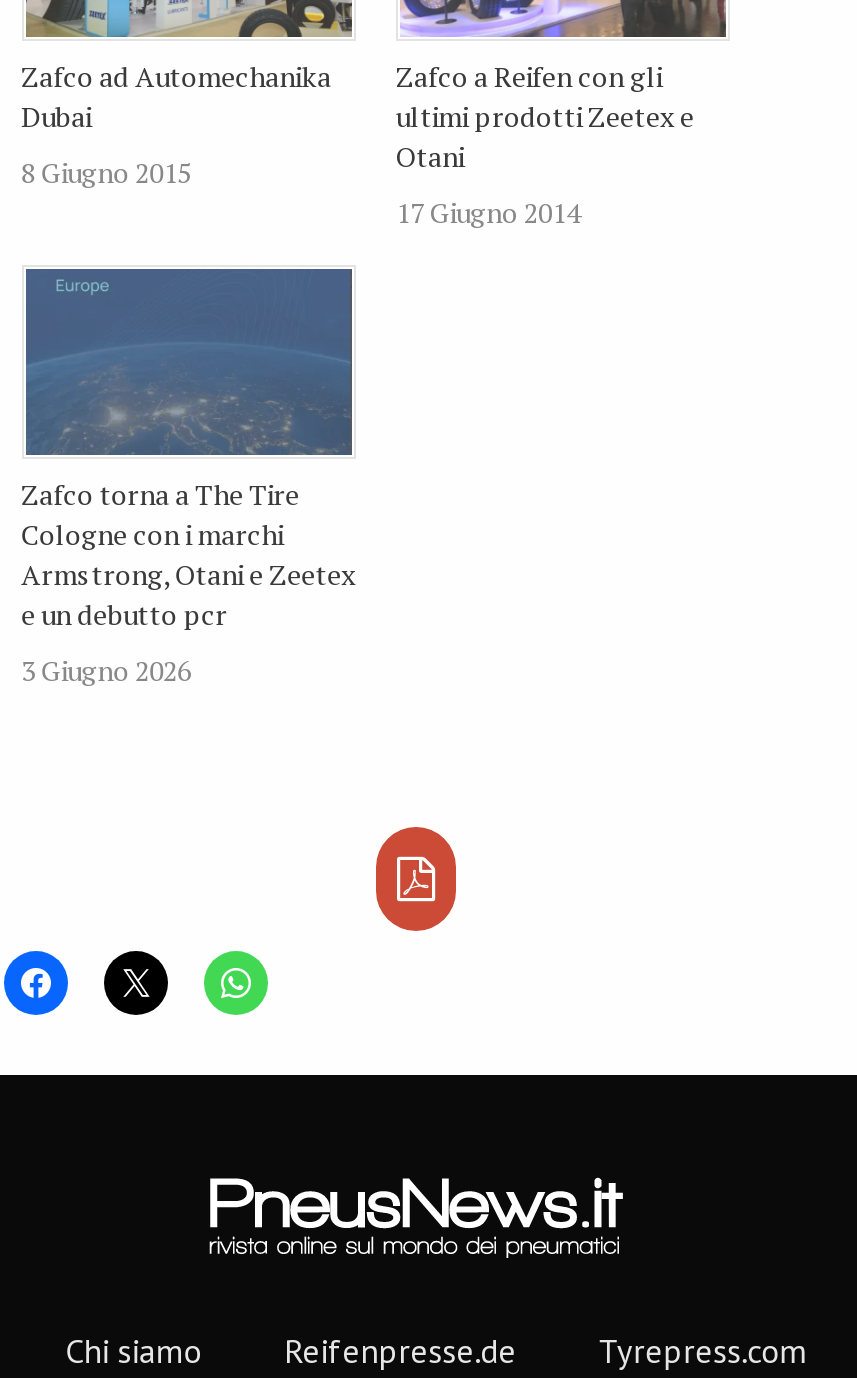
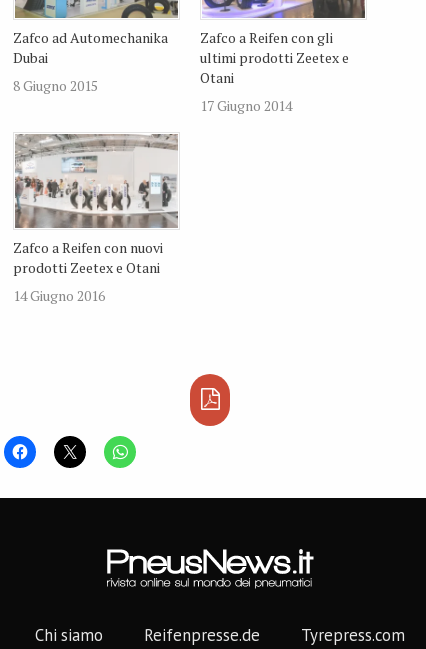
[21,268,355,634] [image] | Zafco torna a The Tire | Cologne con i marchi | Armstrong, Otani e Zeetex | e un debutto pcr -> [13,134,178,277] [image] | Zafco a Reifen con nuovi | prodotti Zeetex e Otani
[21,652,191,690] 3 Giugno 2026 -> [13,286,105,305] 14 Giugno 2016

